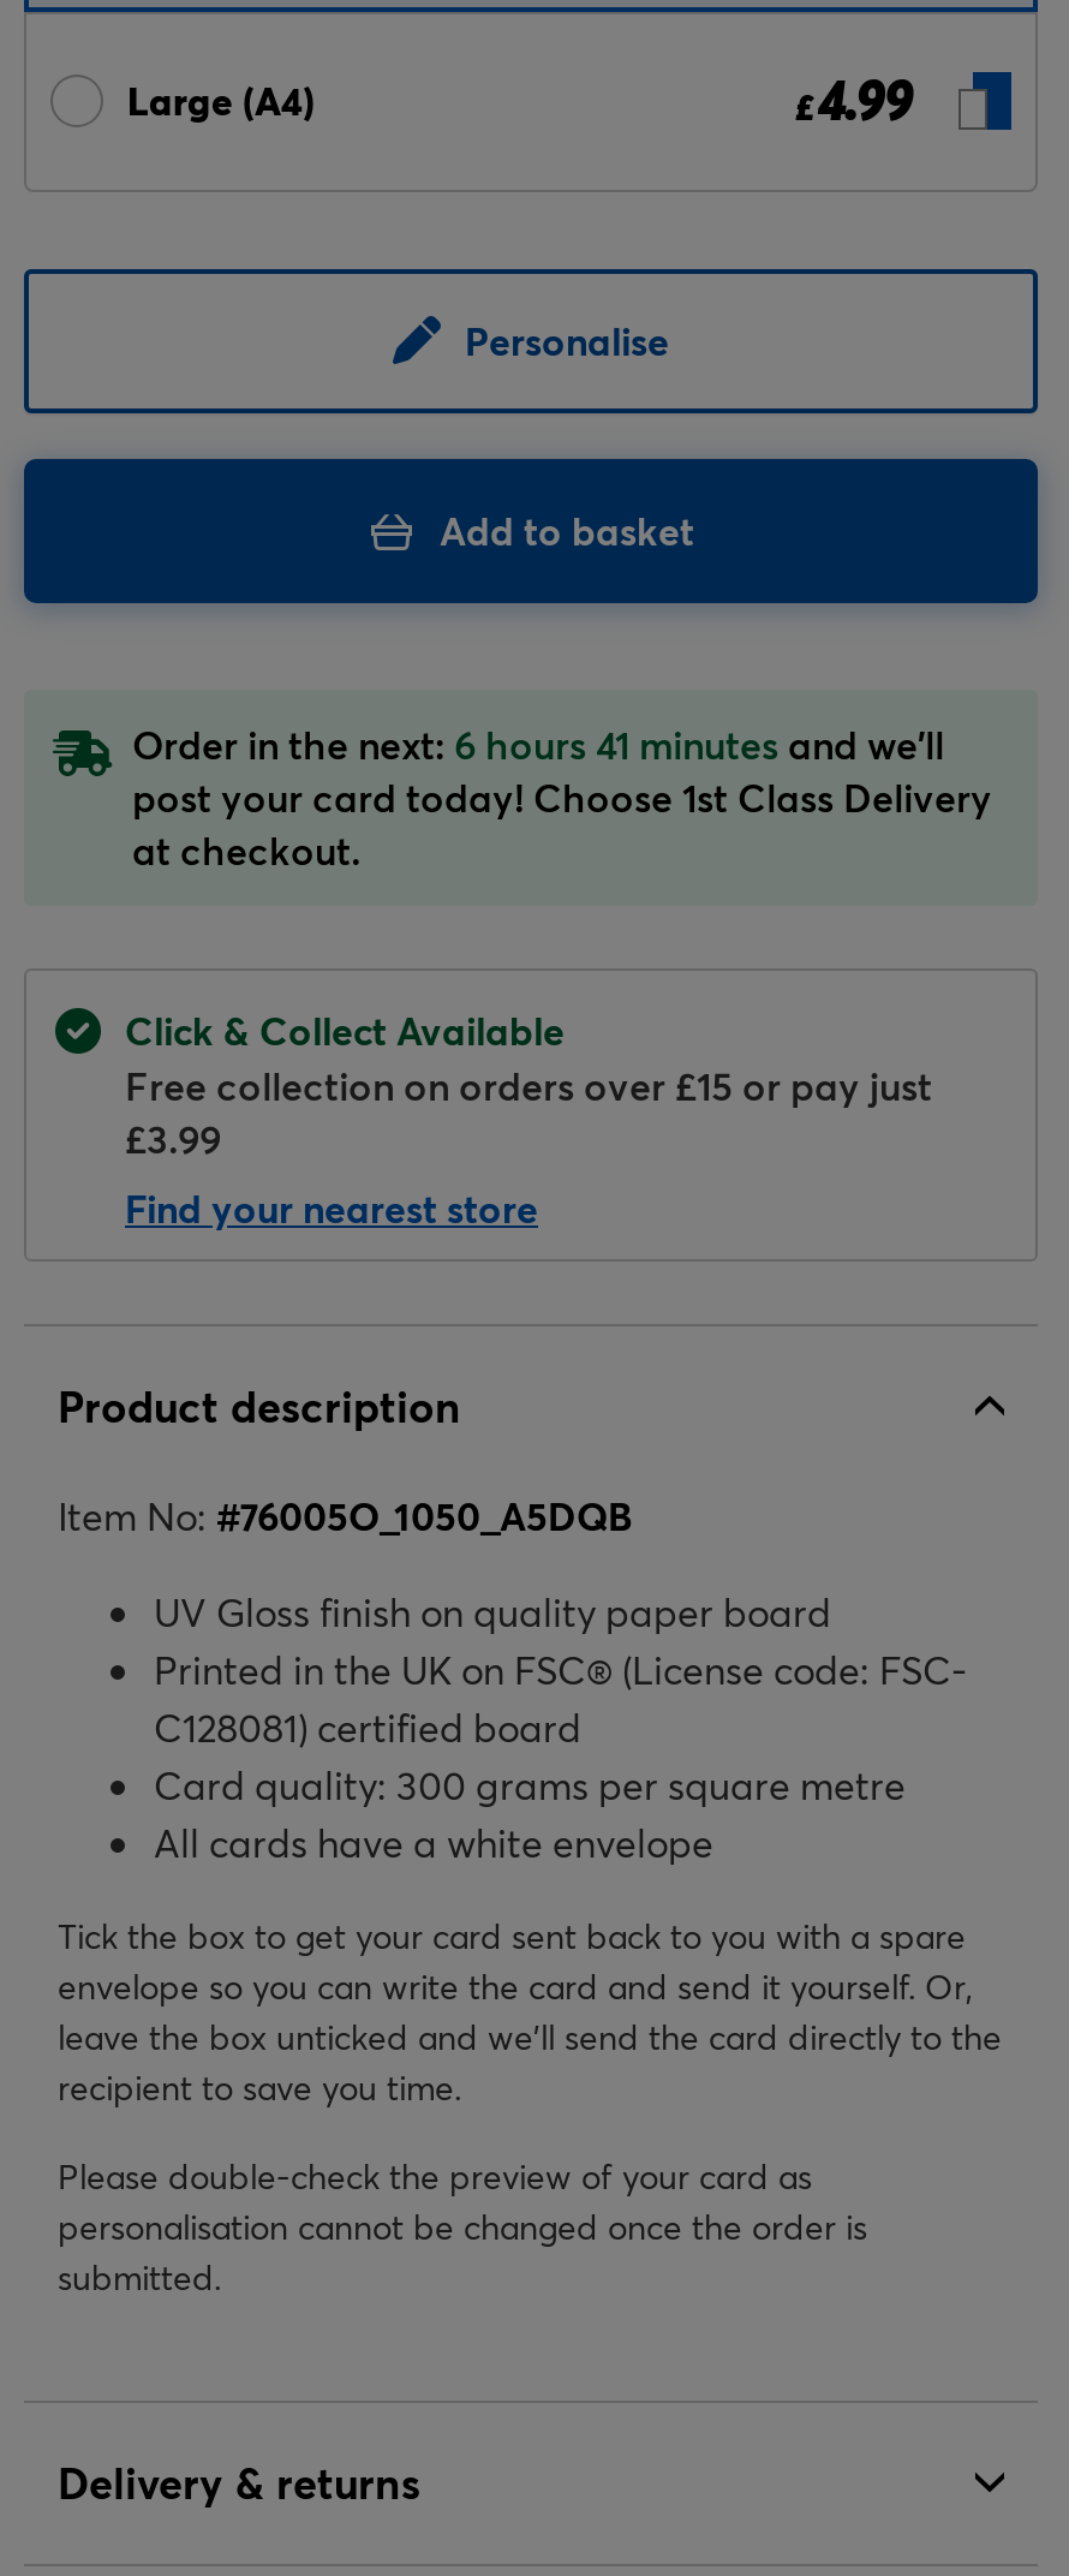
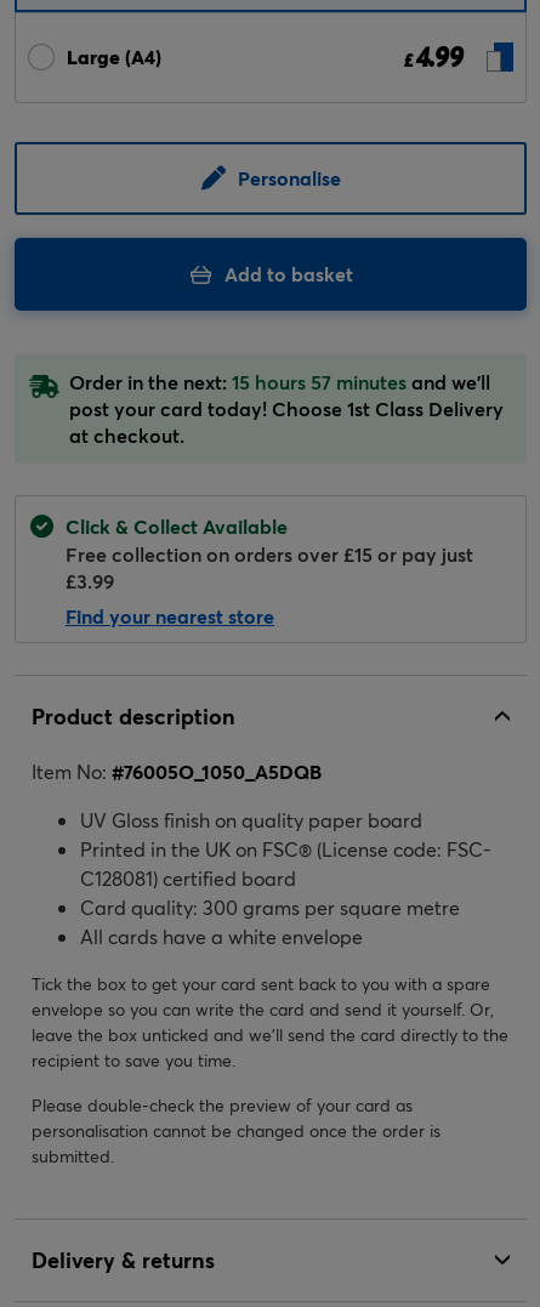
[132,718,944,769] Order in the next: 6 hours 41 minutes and we'll -> [69,369,490,394] Order in the next: 15 hours 57 minutes and we'll

